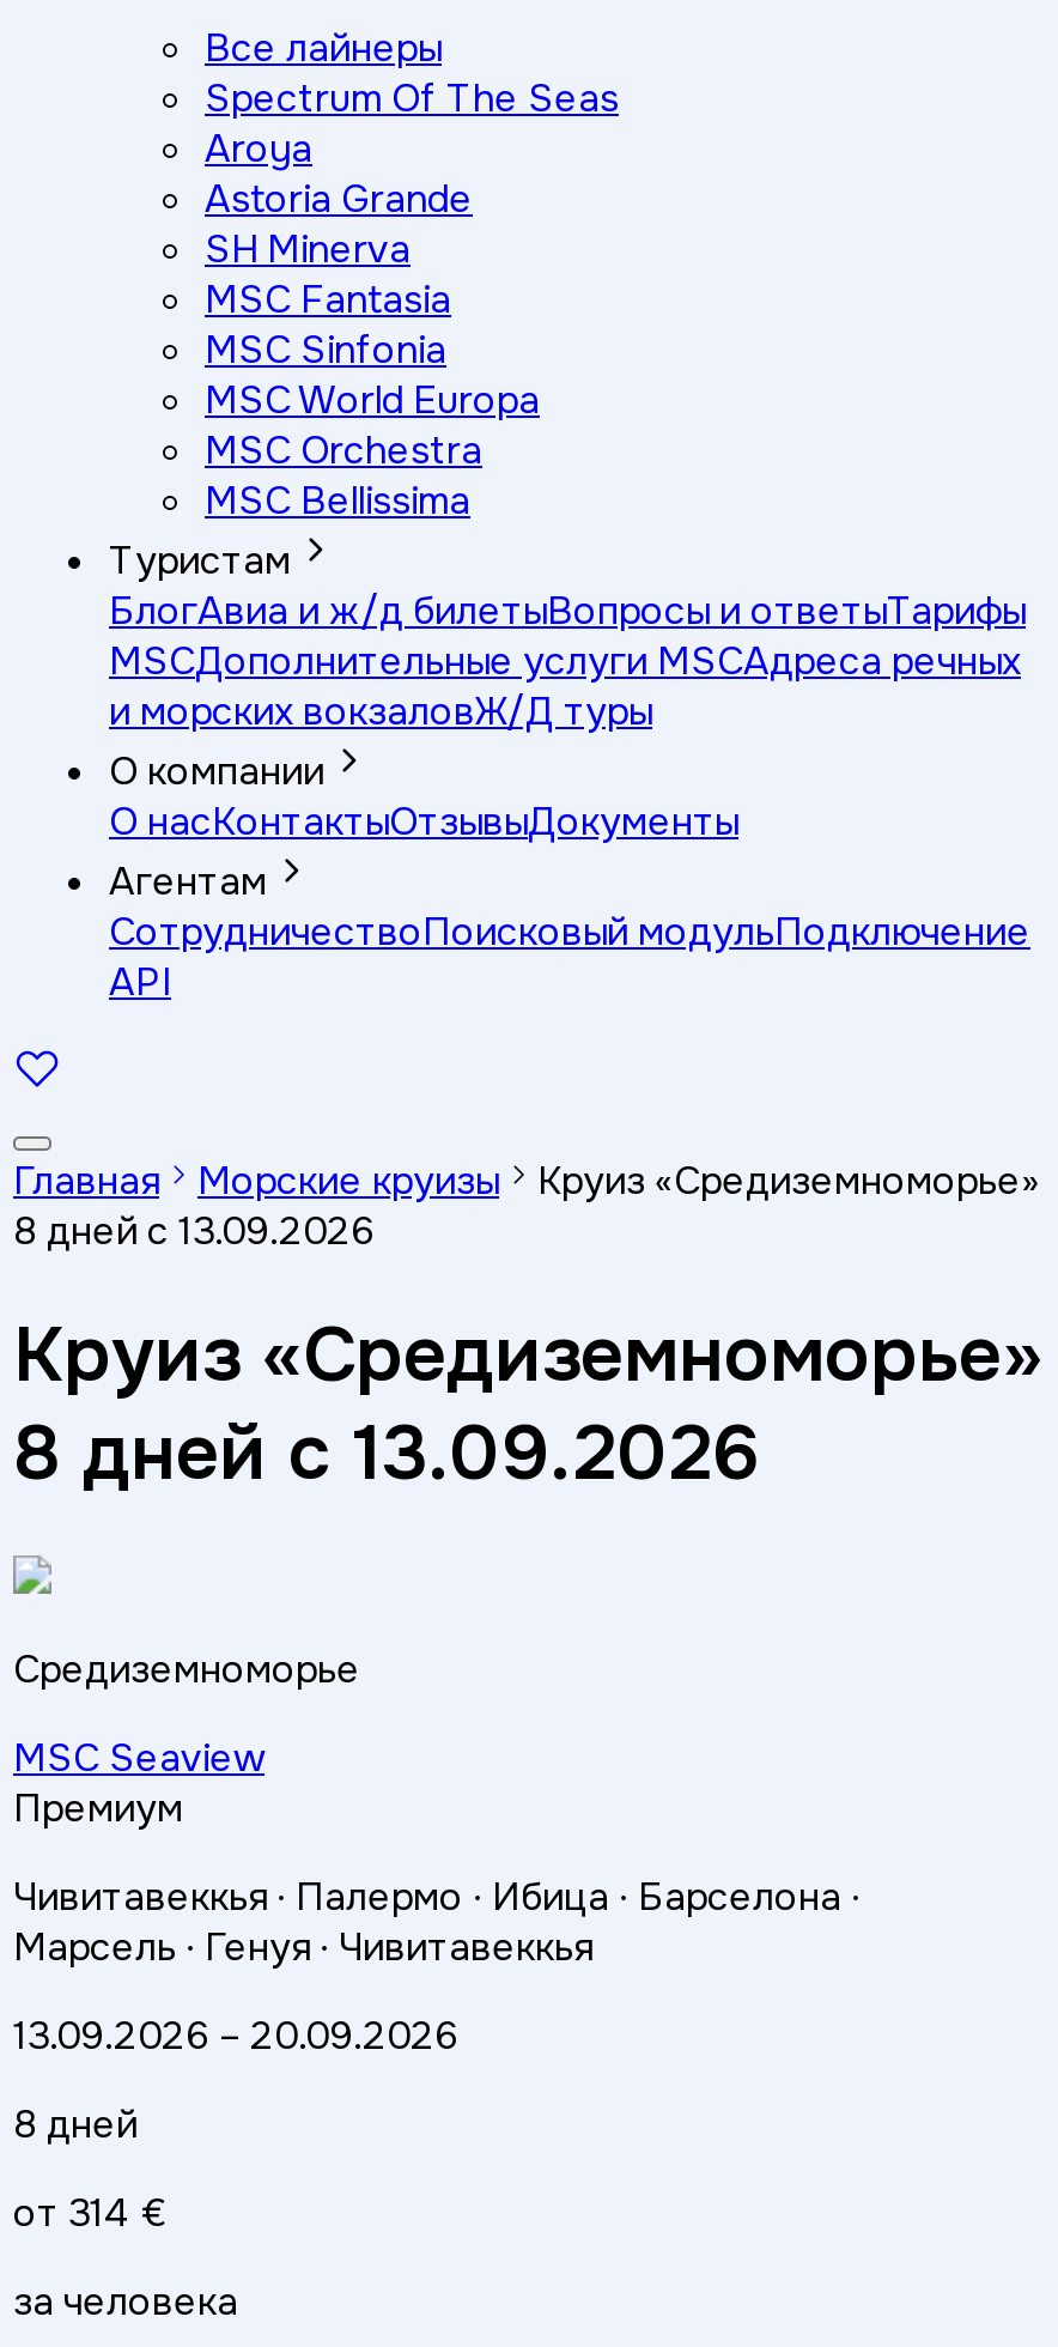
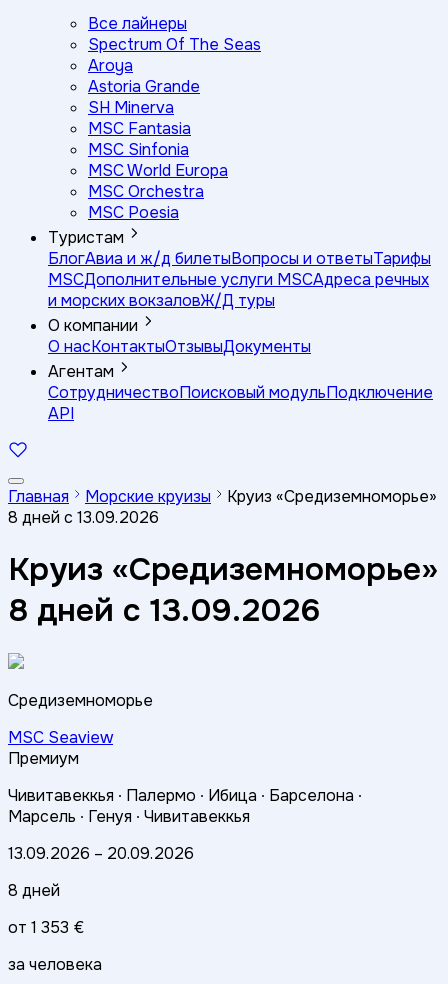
[205,475,470,525] MSC Bellissima -> [88,202,179,223] MSC Poesia
[13,2187,166,2237] от 314 € -> [8,916,84,937] от 1 353 €

